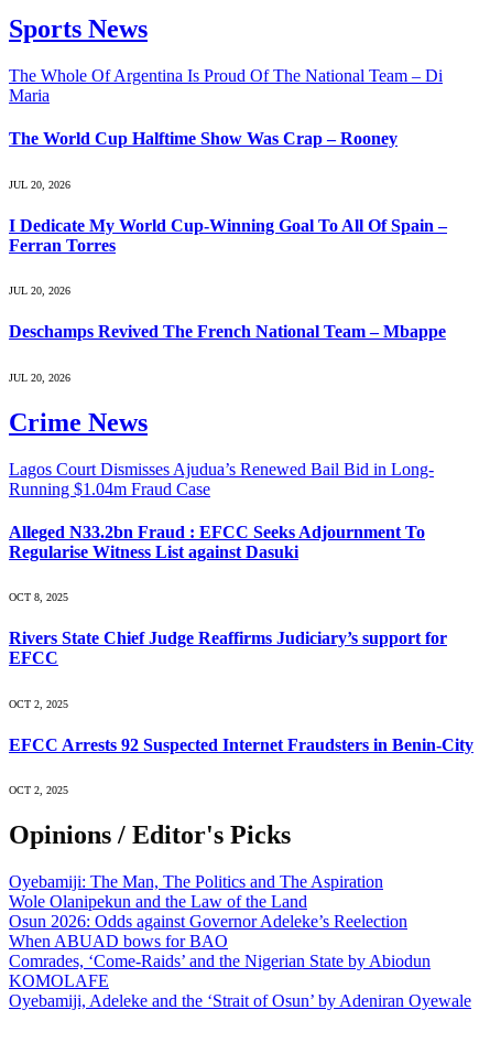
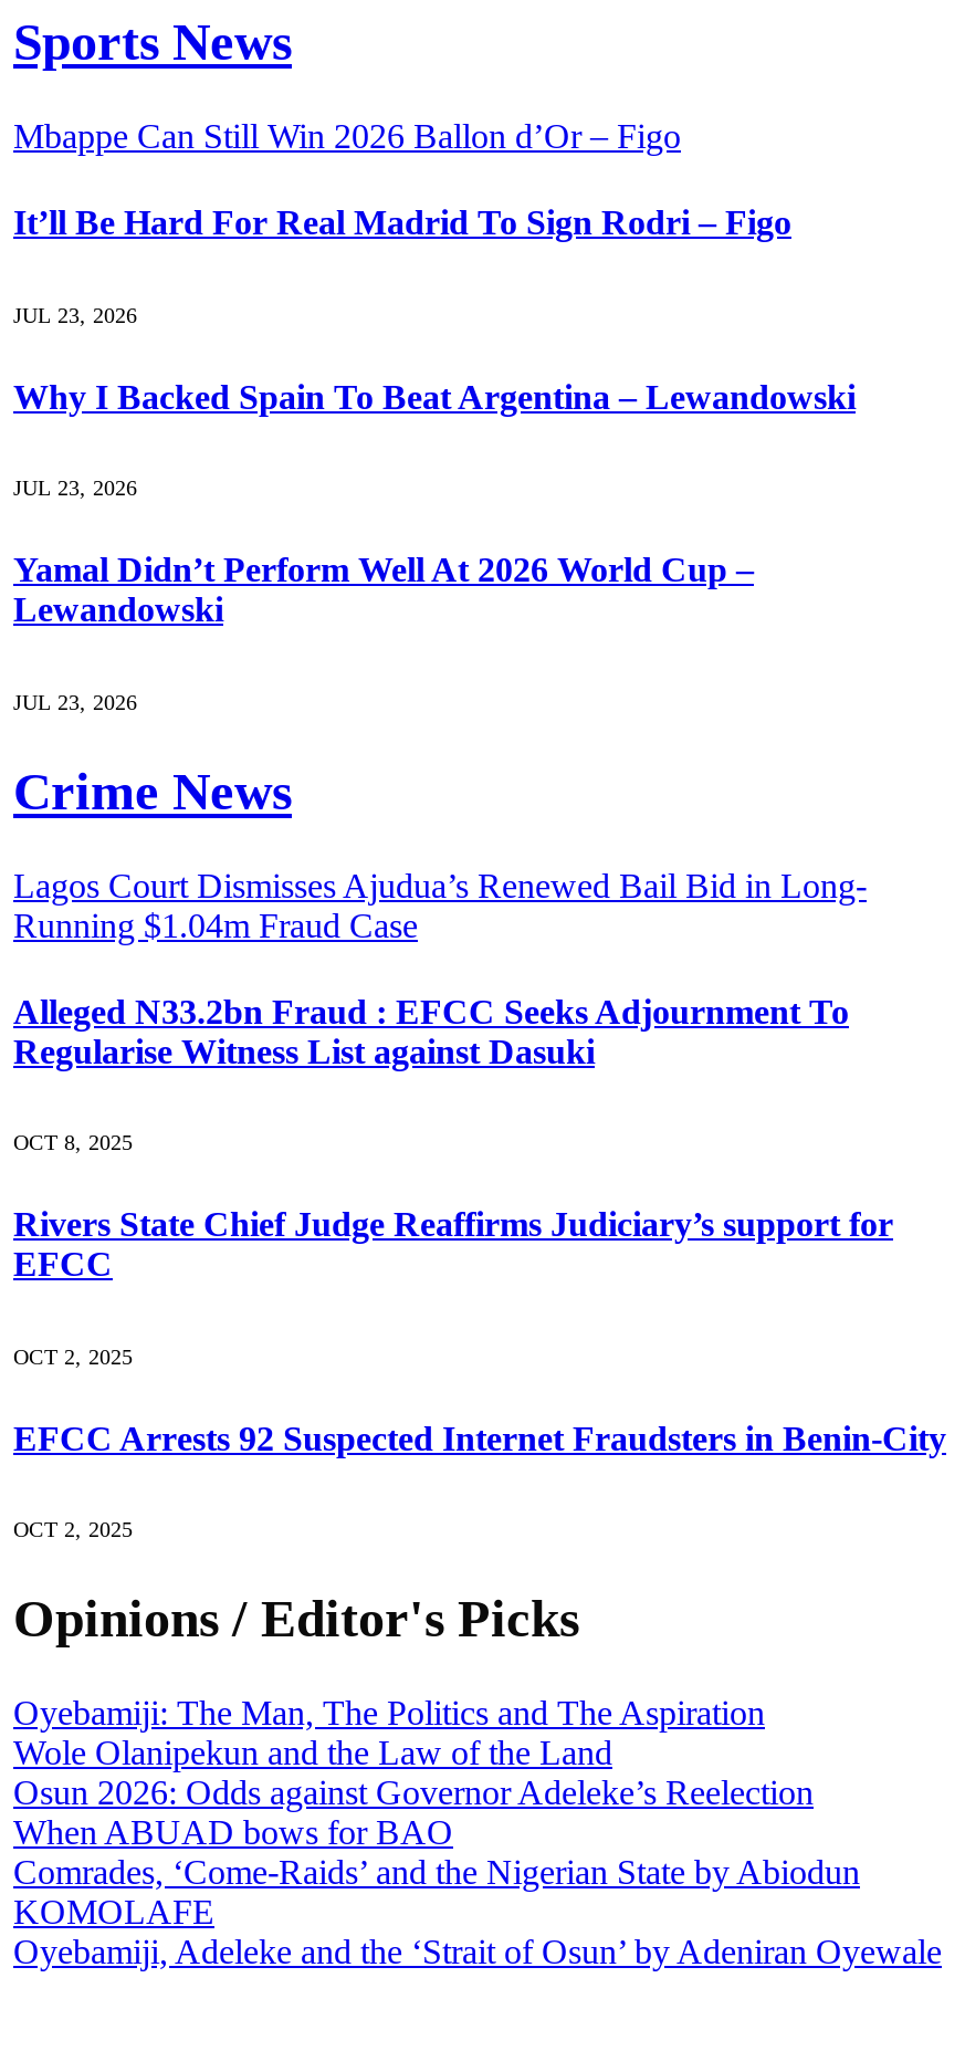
[9,66,443,105] The Whole Of Argentina Is Proud Of The National Team – Di | Maria -> [13,117,681,155] Mbappe Can Still Win 2026 Ballon d’Or – Figo
[9,129,398,148] The World Cup Halftime Show Was Crap – Rooney -> [13,204,791,242] It’ll Be Hard For Real Madrid To Sign Rodri – Figo
[9,178,70,190] JUL 20, 2026 -> [13,302,137,327] JUL 23, 2026
[9,216,447,255] I Dedicate My World Cup-Winning Goal To All Of Spain – | Ferran Torres -> [13,378,856,416] Why I Backed Spain To Beat Argentina – Lewandowski
[9,285,70,297] JUL 20, 2026 -> [13,476,137,500] JUL 23, 2026
[9,323,446,341] Deschamps Revived The French National Team – Mbappe -> [13,552,754,629] Yamal Didn’t Perform Well At 2026 World Cup – | Lewandowski
[9,371,70,383] JUL 20, 2026 -> [13,689,137,714] JUL 23, 2026

